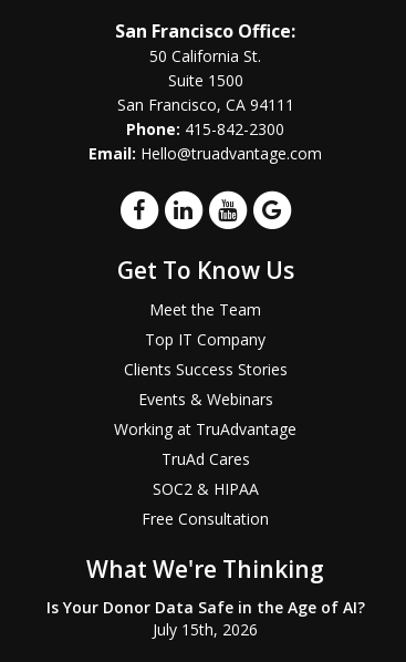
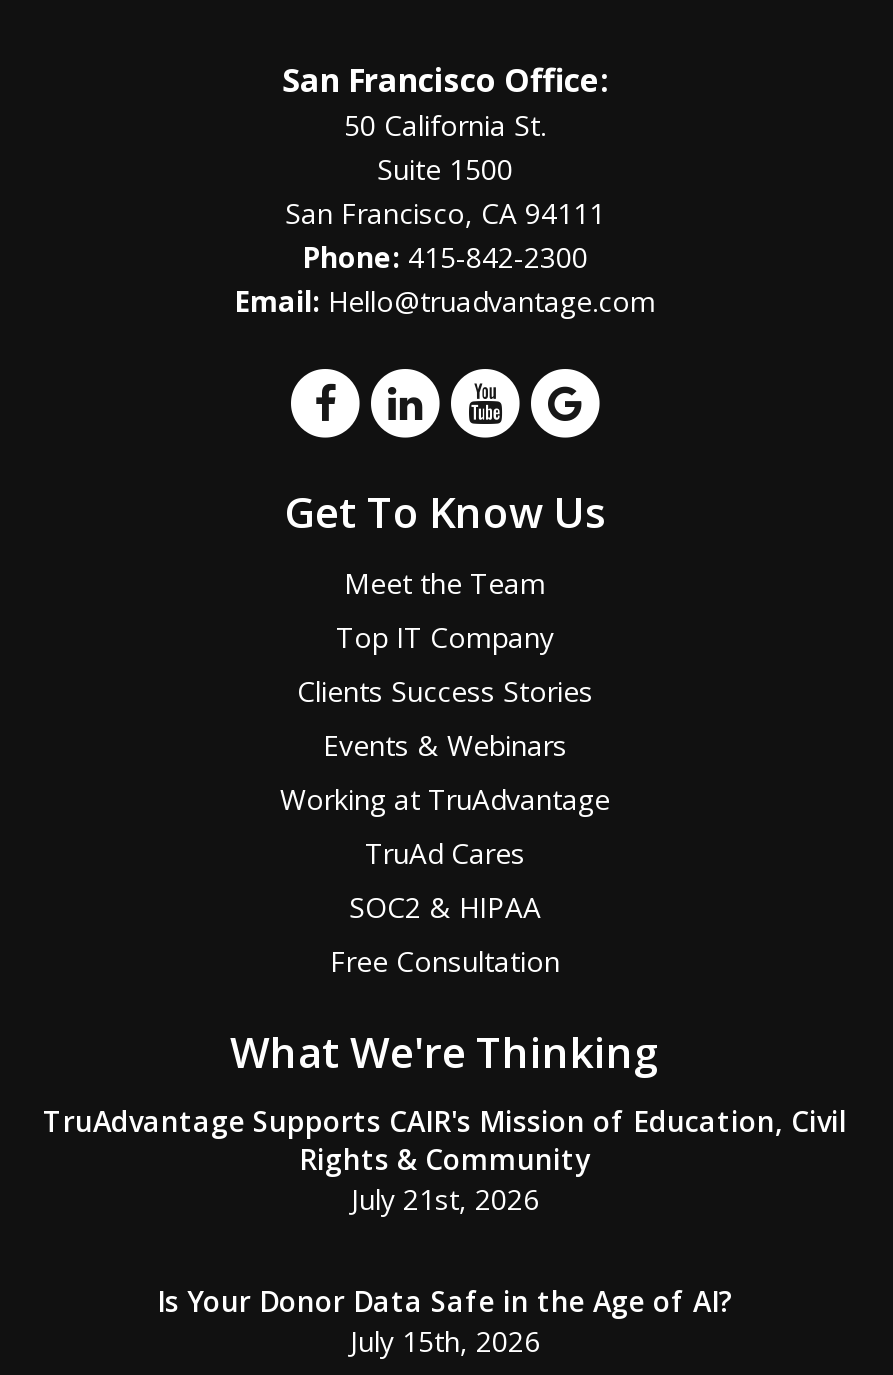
none -> [43,1102,847,1218] TruAdvantage Supports CAIR's Mission of Education, Civil | Rights & Community | July 21st, 2026

